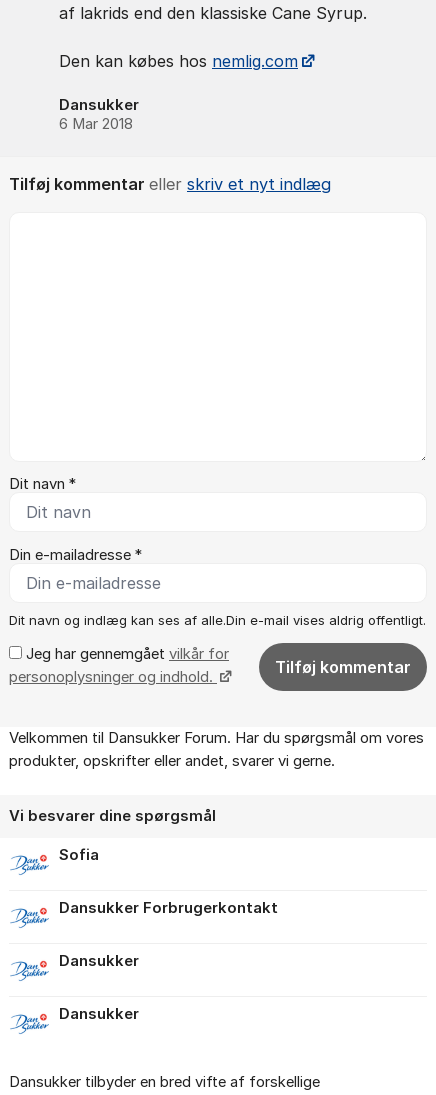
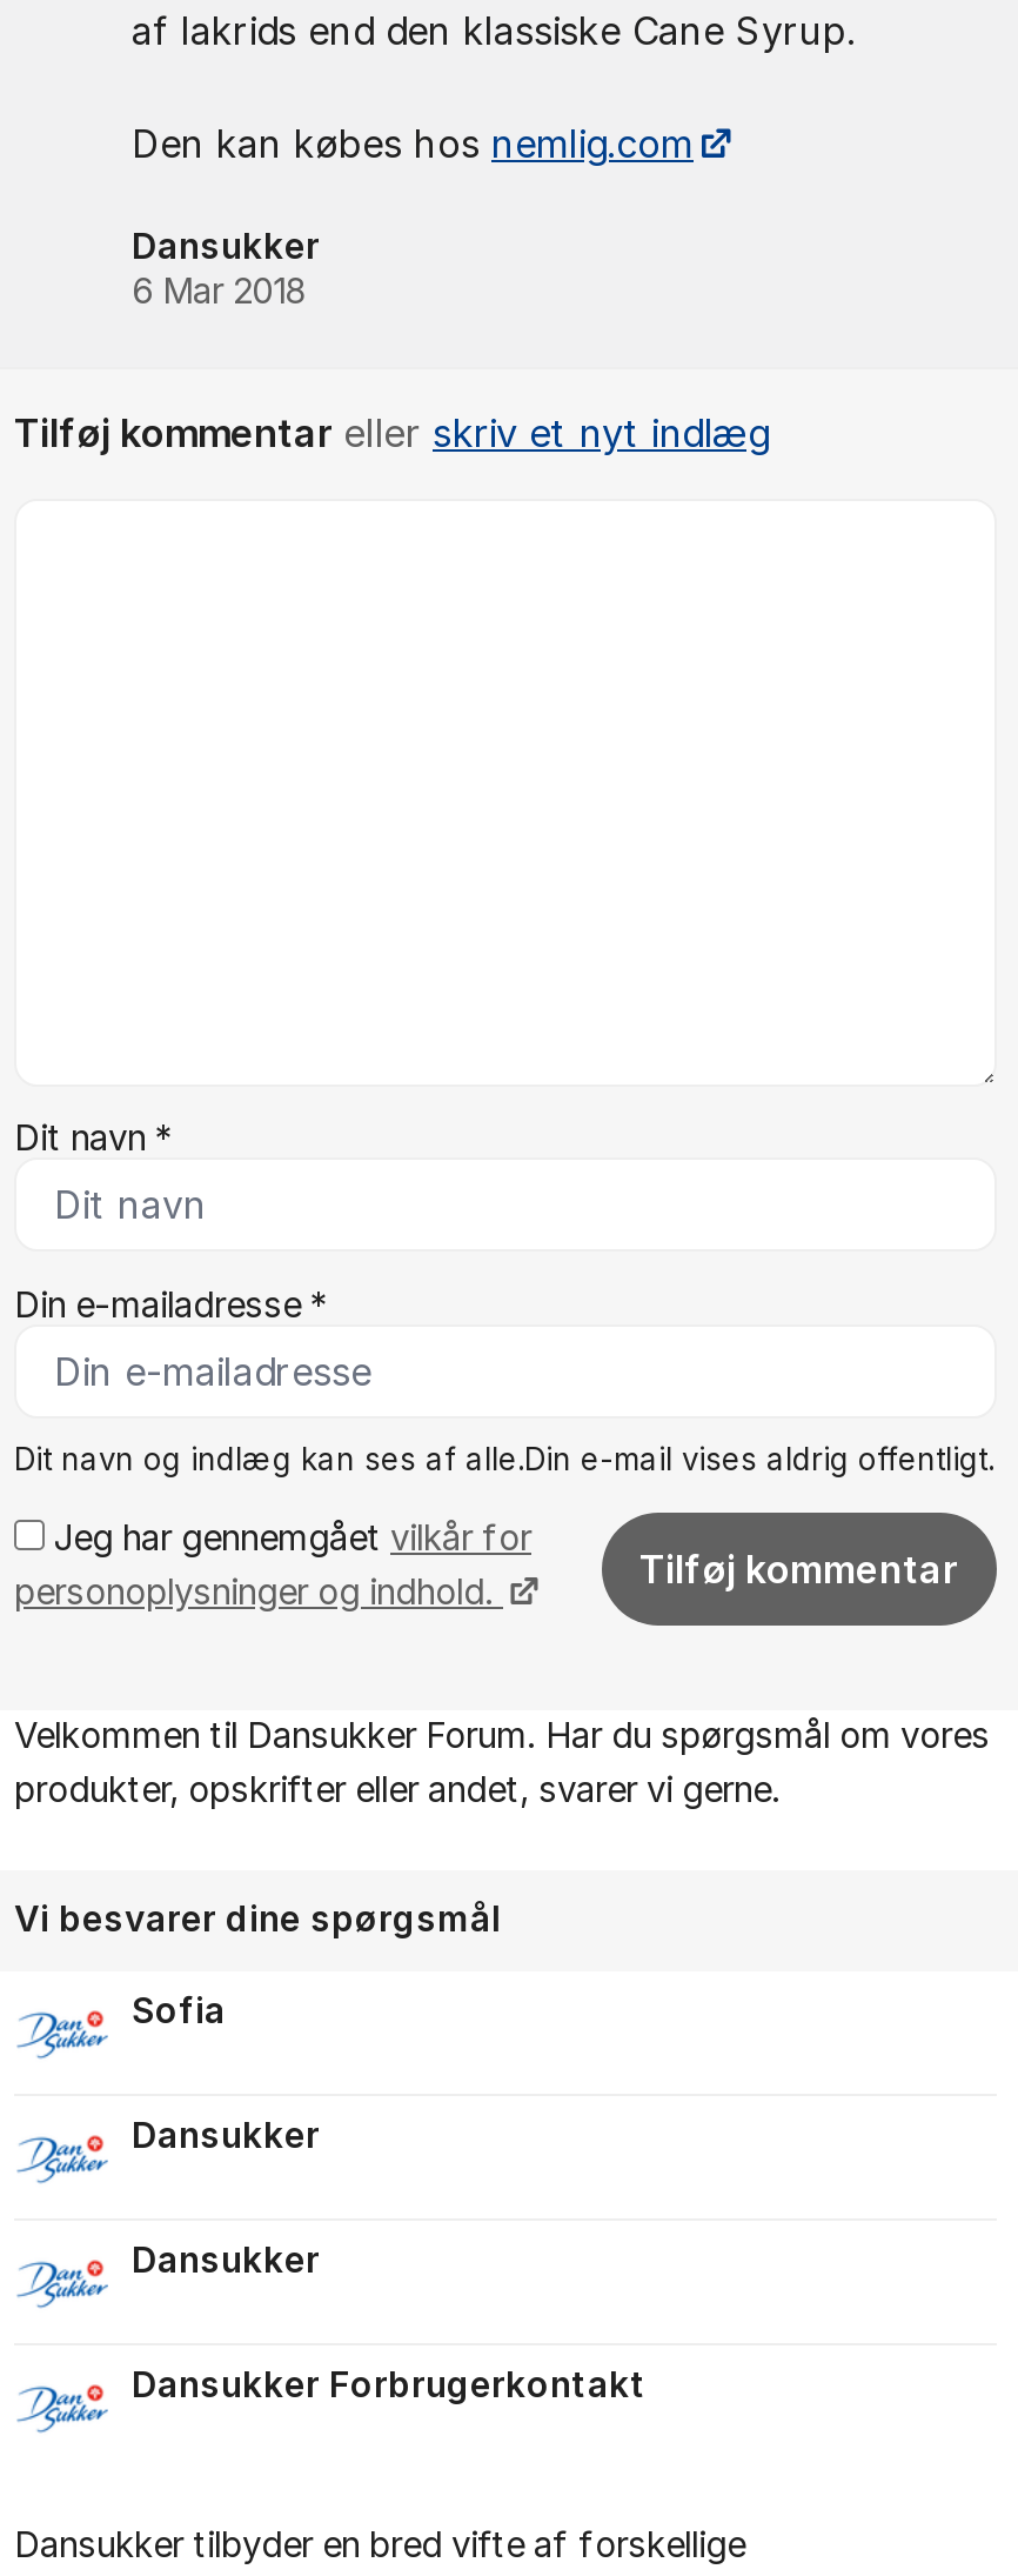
moved [59,899,278,917] -> [132,2364,647,2406]: Dansukker Forbrugerkontakt
moved [59,952,139,1023] -> [132,2115,320,2282]: Dansukker | Dansukker

